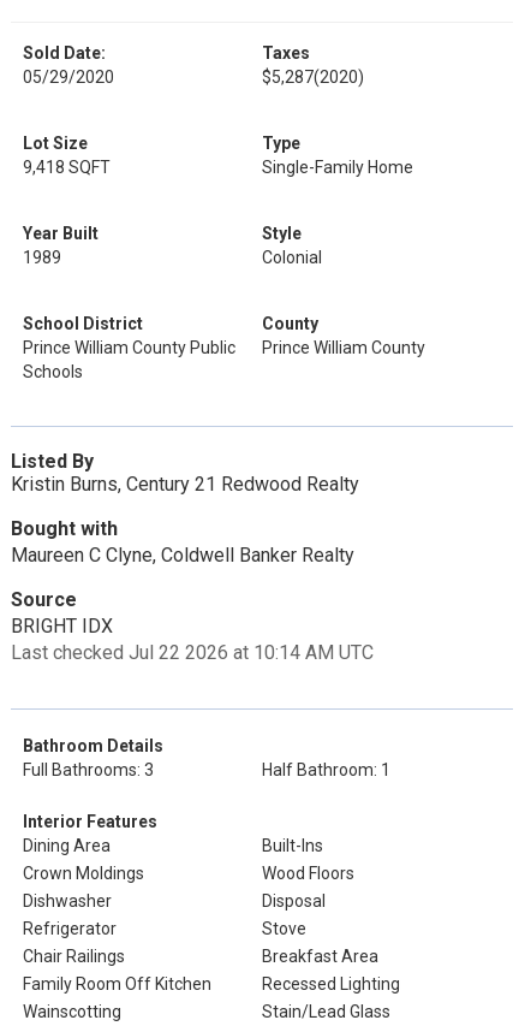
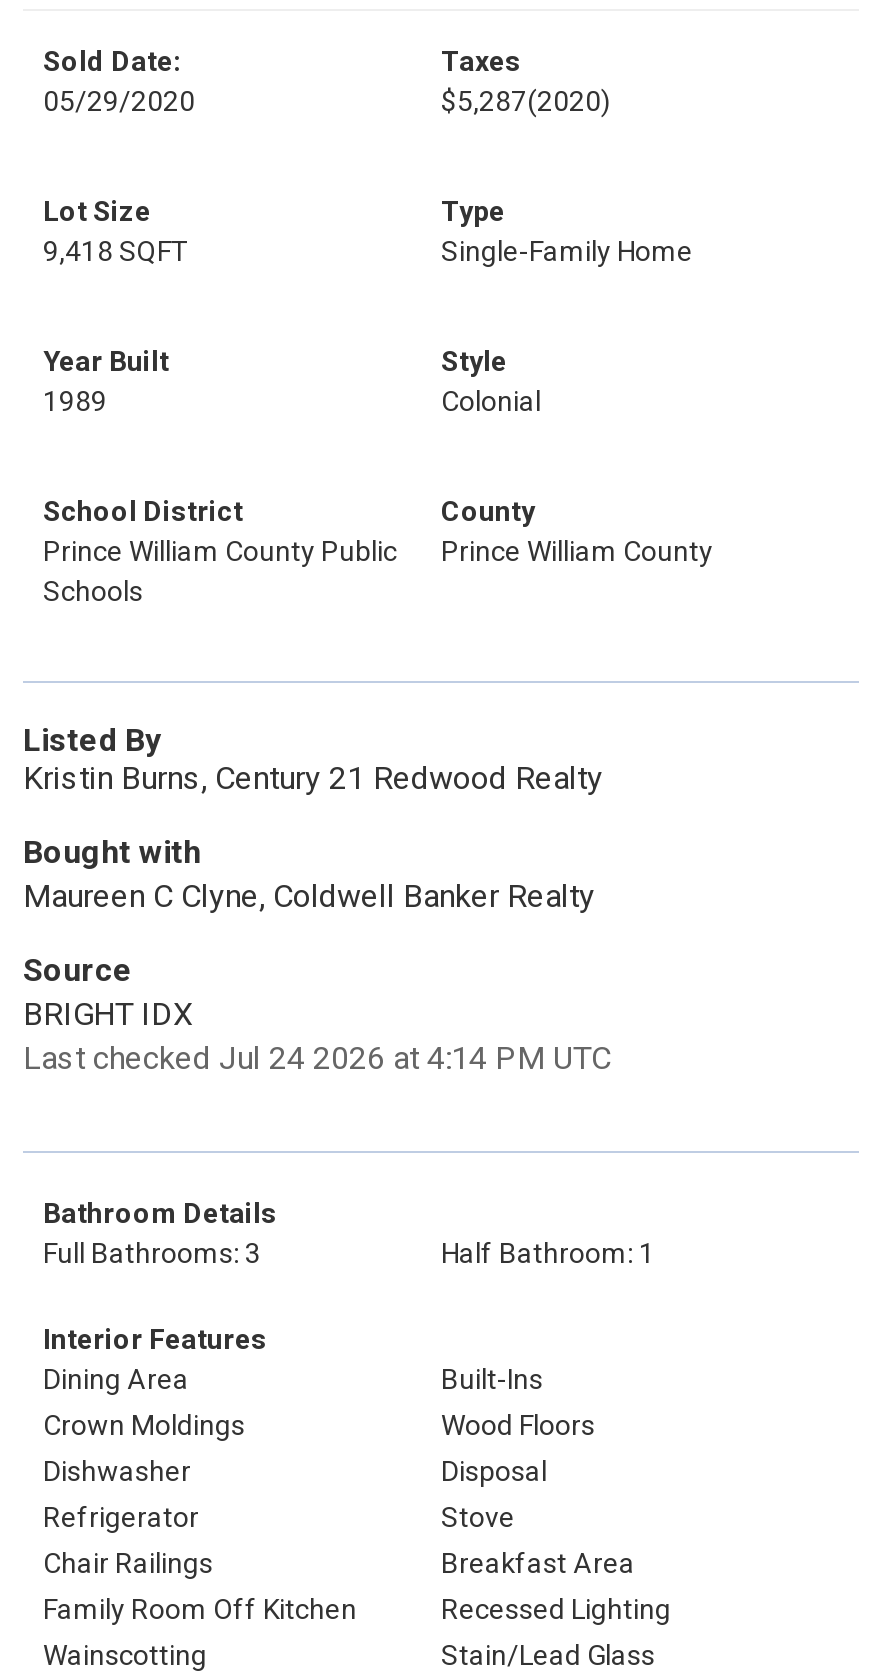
[11,641,374,664] Last checked Jul 22 2026 at 10:14 AM UTC -> [23,1039,611,1077] Last checked Jul 24 2026 at 4:14 PM UTC

